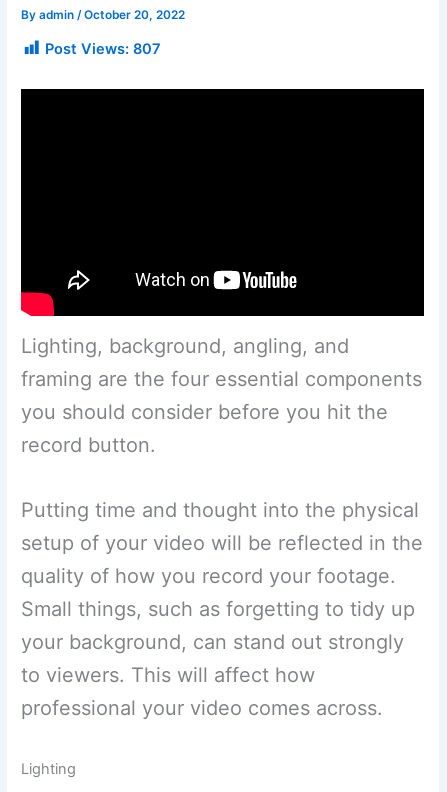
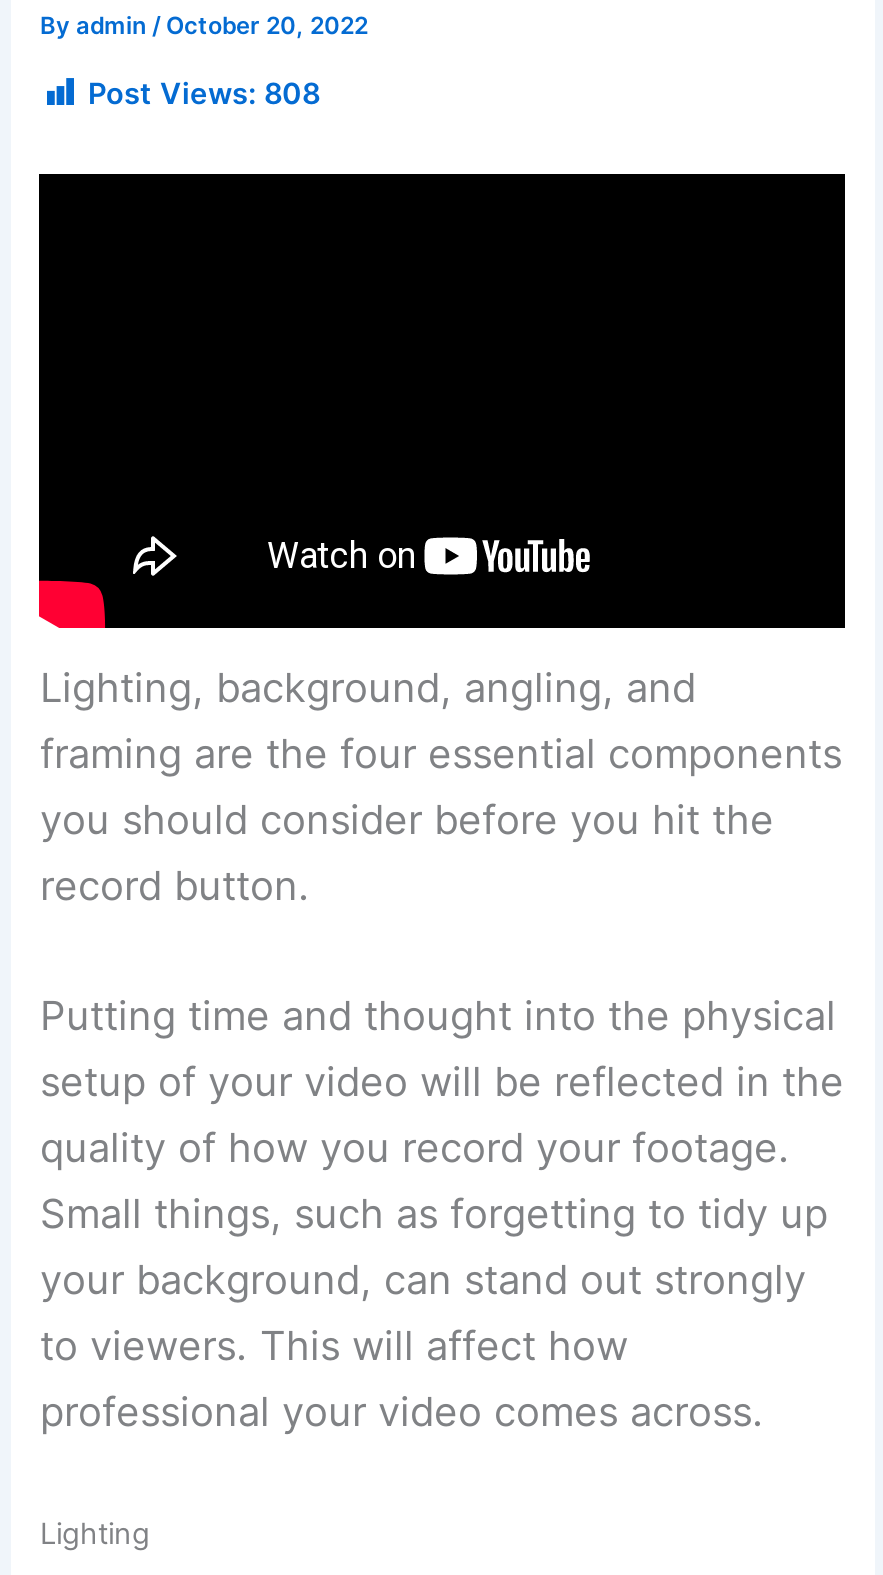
[45,40,161,58] Post Views: 807 -> [88,76,320,112] Post Views: 808

